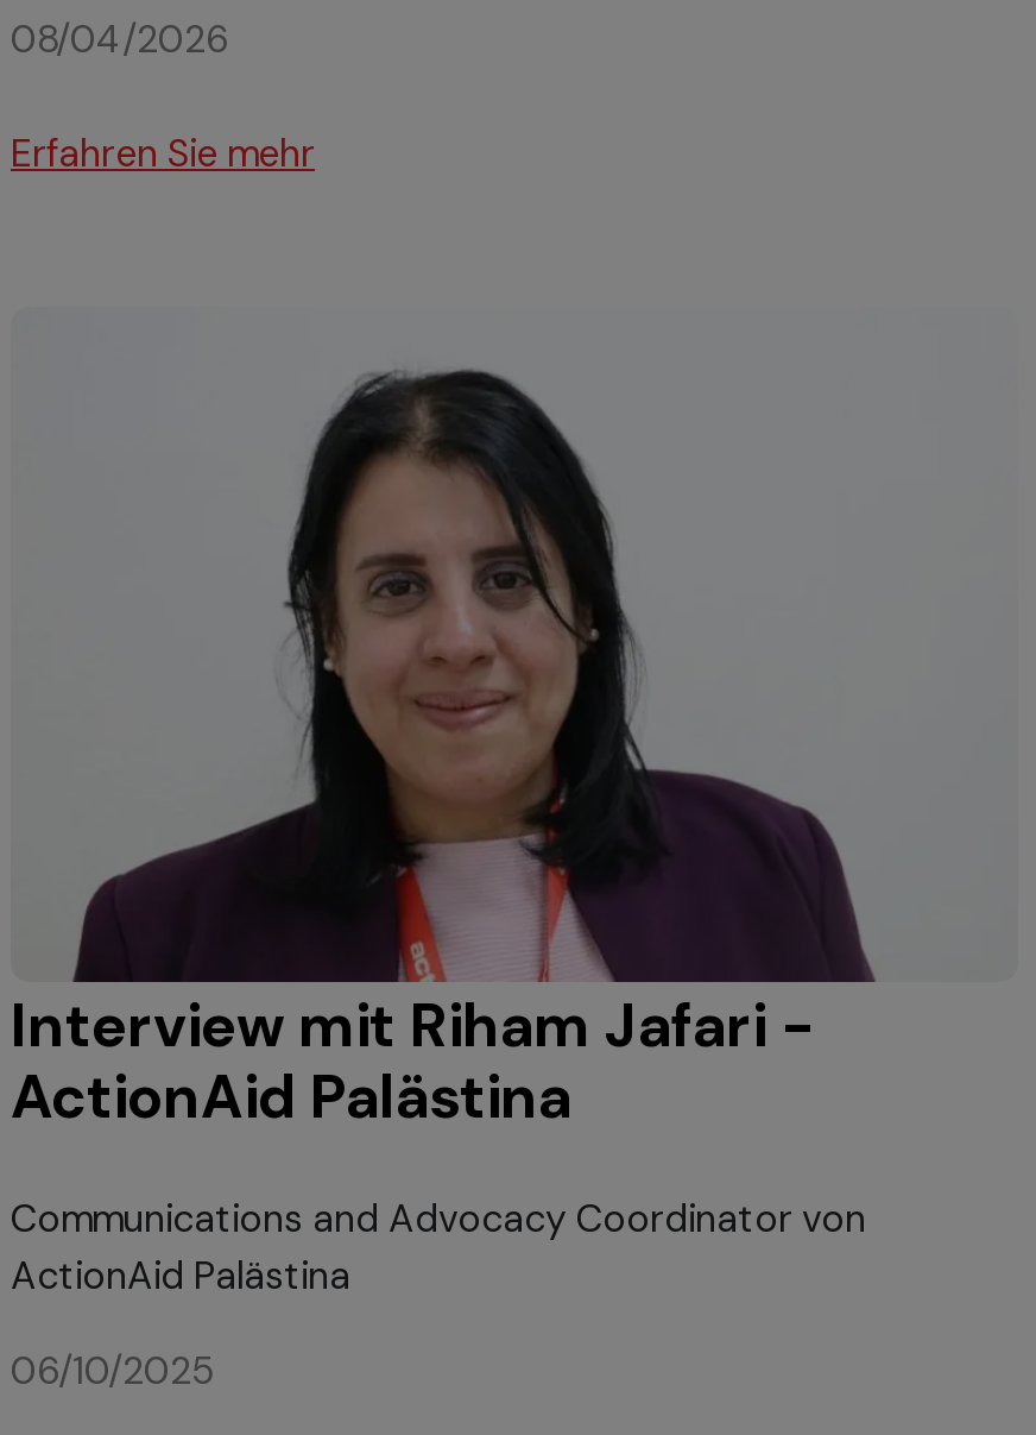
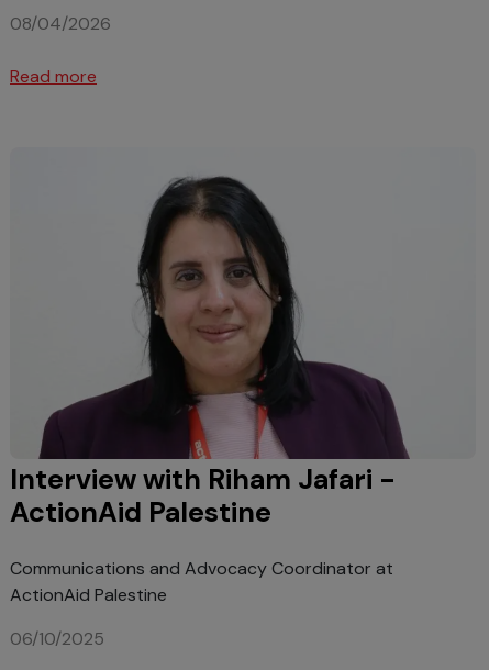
[11,129,315,179] Erfahren Sie mehr -> [10,65,97,88] Read more
[11,987,816,1137] Interview mit Riham Jafari - | ActionAid Palästina -> [10,461,396,531] Interview with Riham Jafari - | ActionAid Palestine
[11,1194,866,1301] Communications and Advocacy Coordinator von | ActionAid Palästina -> [10,557,393,606] Communications and Advocacy Coordinator at | ActionAid Palestine

